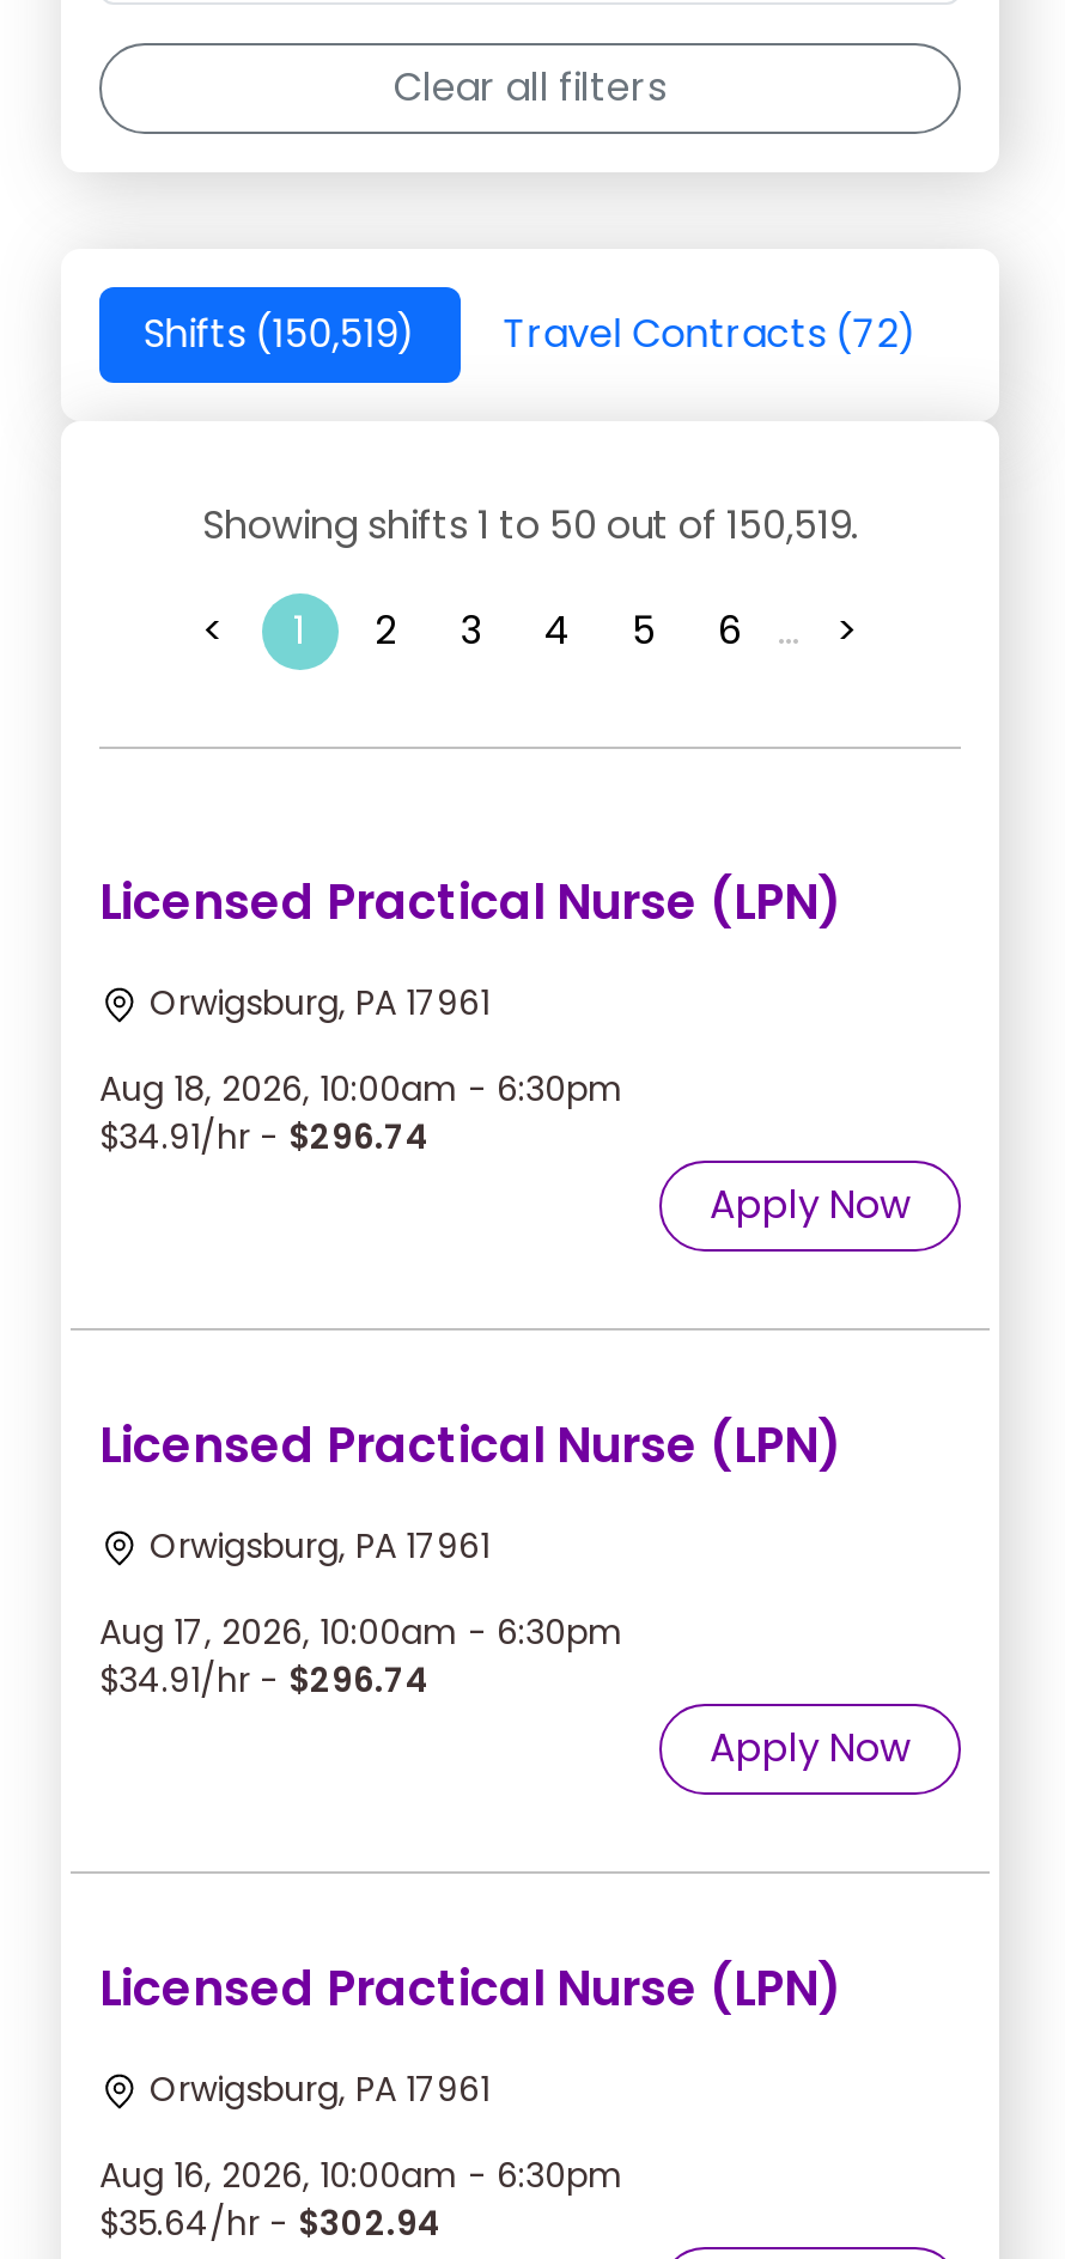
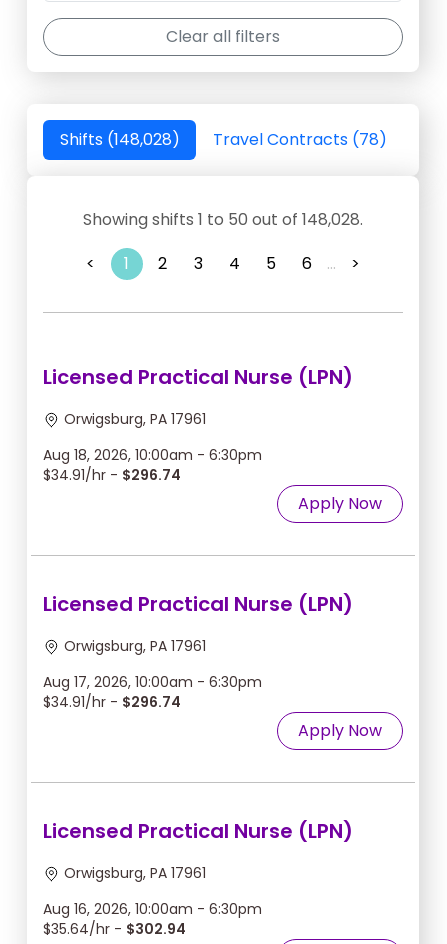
[143,307,416,362] Shifts (150,519) -> [59,128,179,151] Shifts (148,028)
[503,307,917,362] Travel Contracts (72) -> [212,128,386,151] Travel Contracts (78)
[202,498,858,553] Showing shifts 1 to 50 out of 150,519. -> [83,208,363,231] Showing shifts 1 to 50 out of 148,028.

